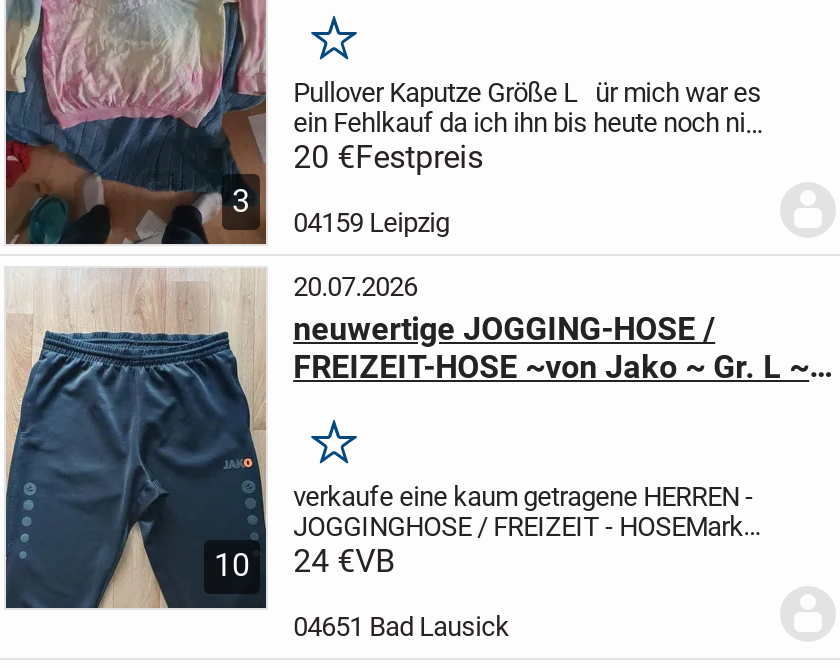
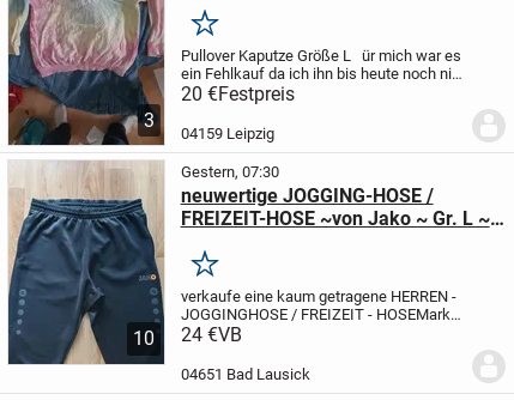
[293,272,417,302] 20.07.2026 -> [180,163,279,181] Gestern, 07:30

